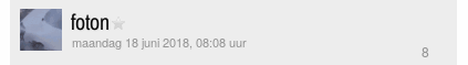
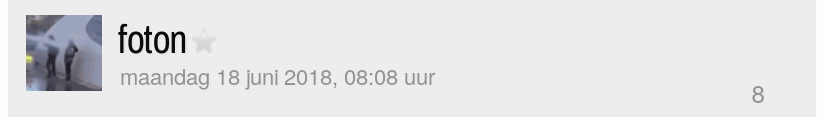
[19,9,62,52] [image] -> [24,15,102,91] [image]

